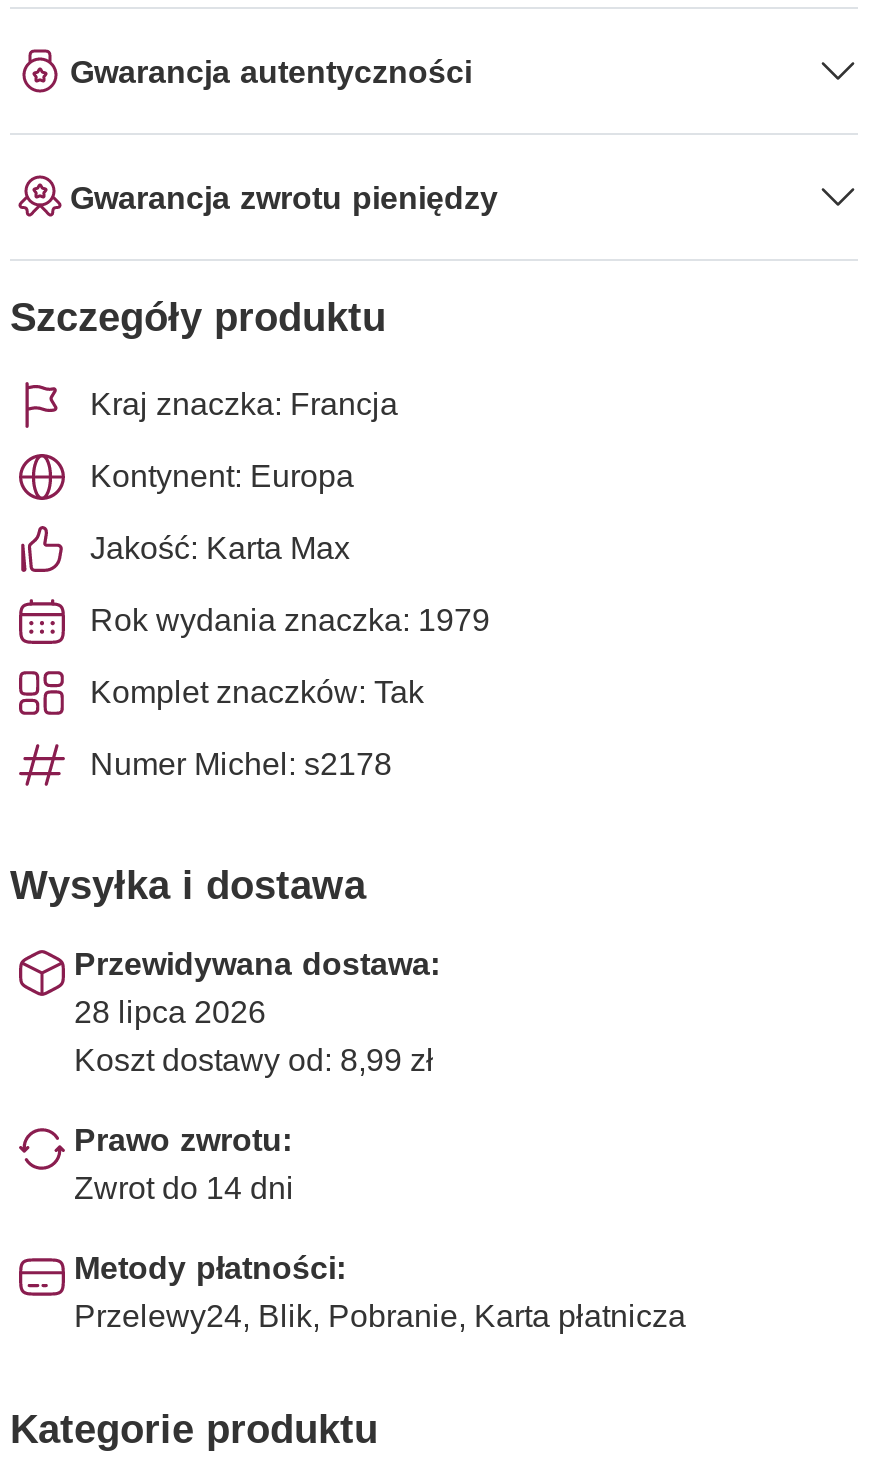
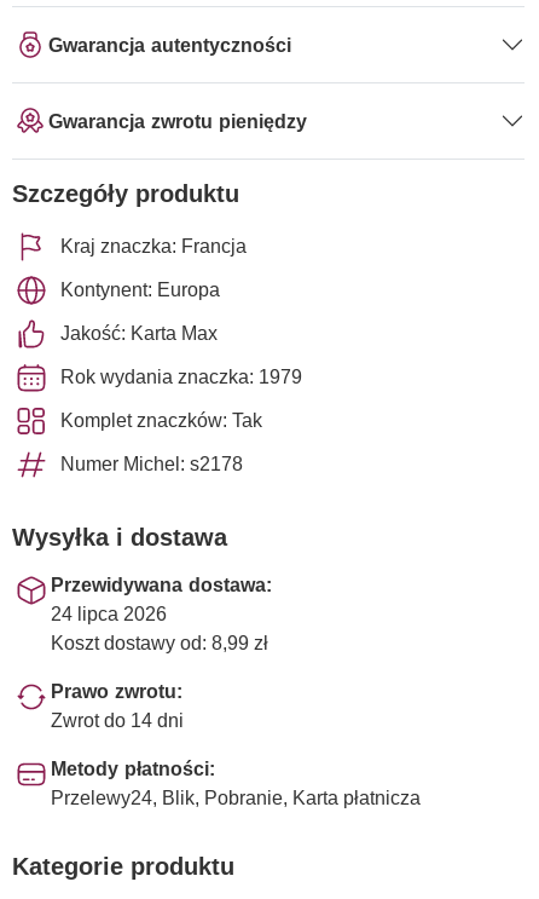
[74,993,266,1031] 28 lipca 2026 -> [51,603,167,626] 24 lipca 2026

